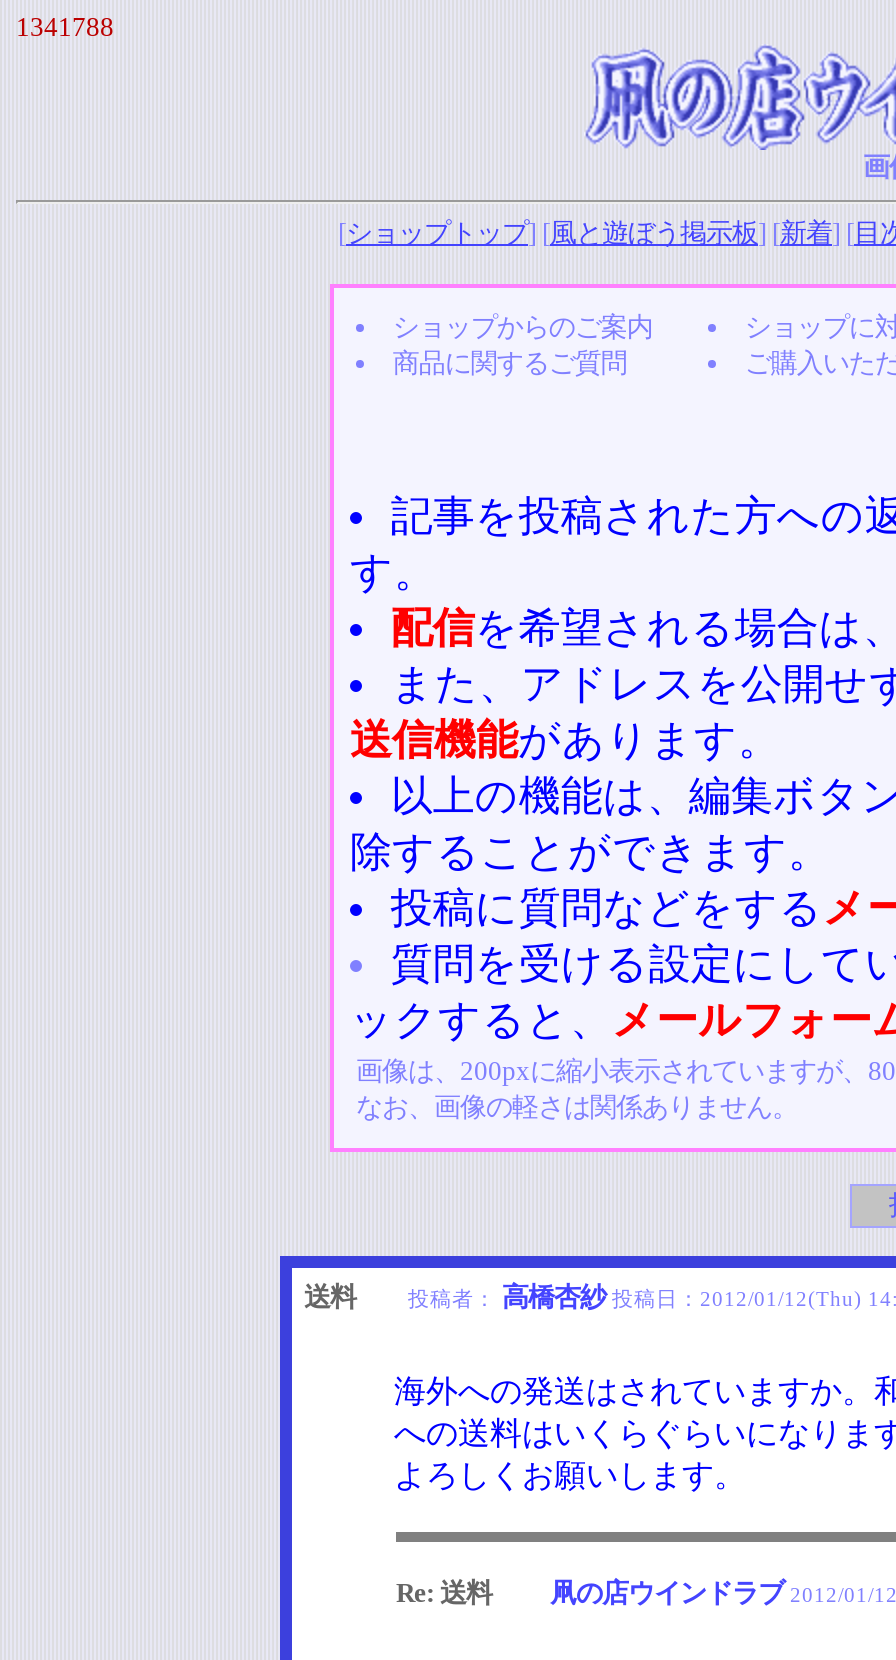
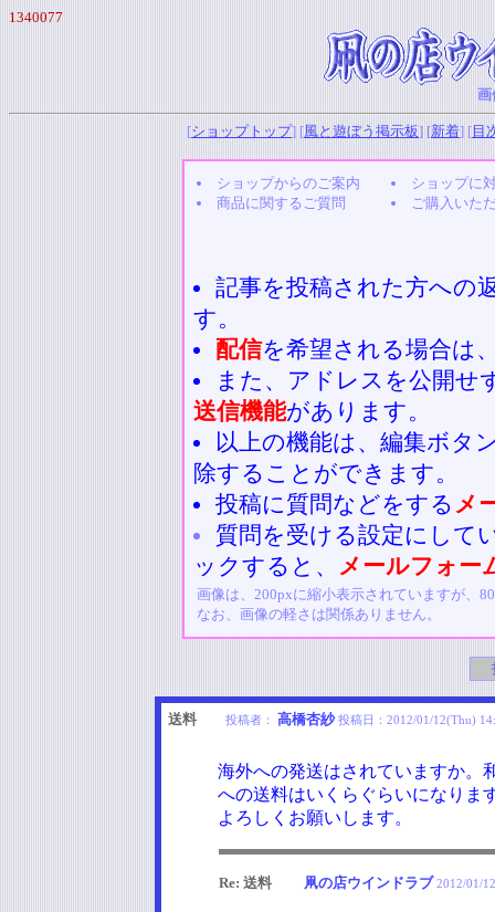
[16,12,114,42] 1341788 -> [9,9,63,25] 1340077

